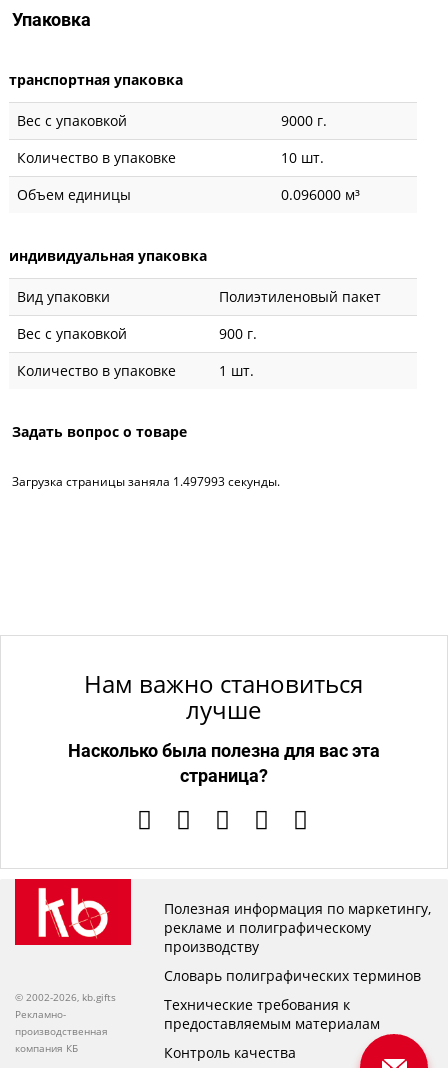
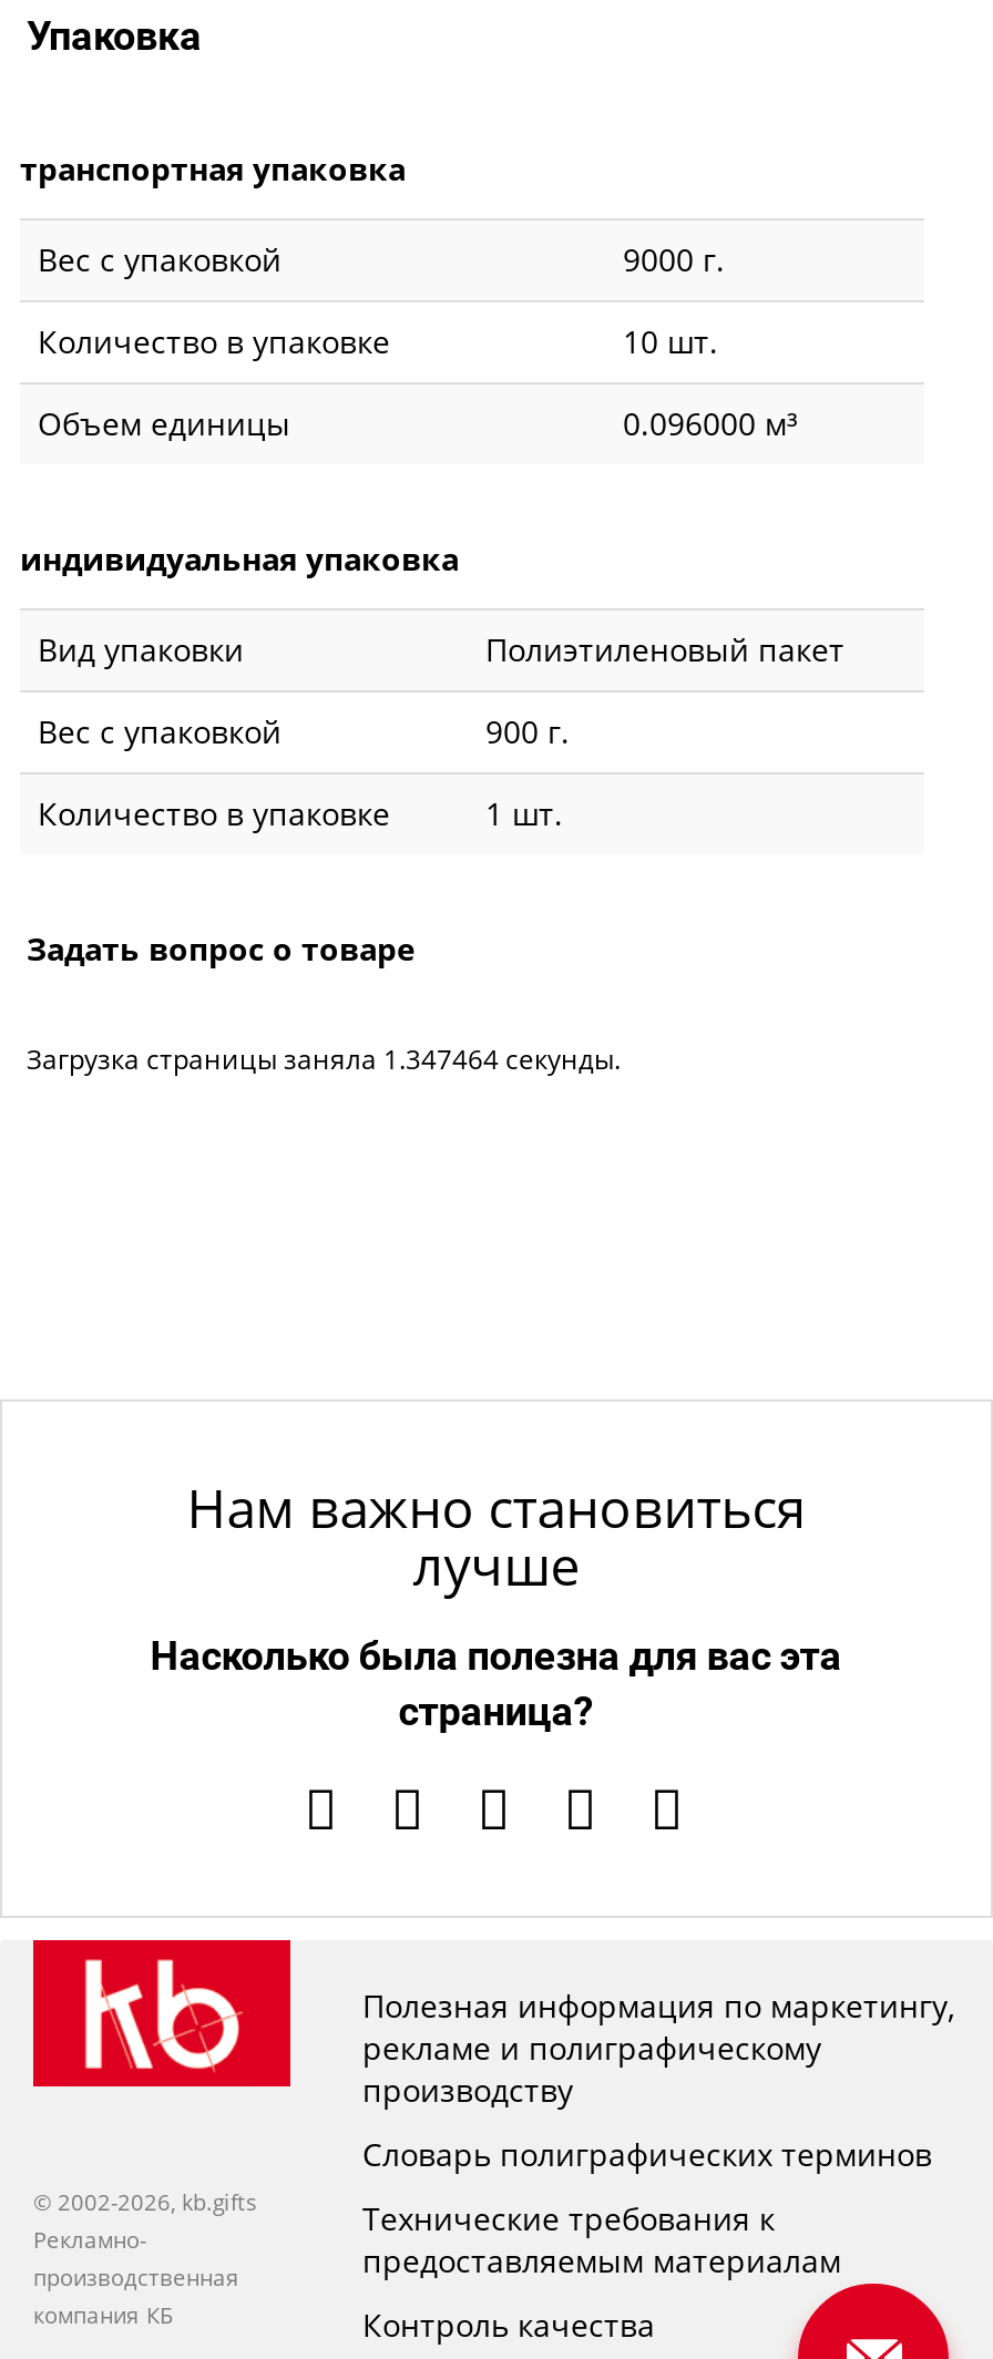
[12,473,280,490] Загрузка страницы заняла 1.497993 секунды. -> [27,1040,621,1077] Загрузка страницы заняла 1.347464 секунды.

